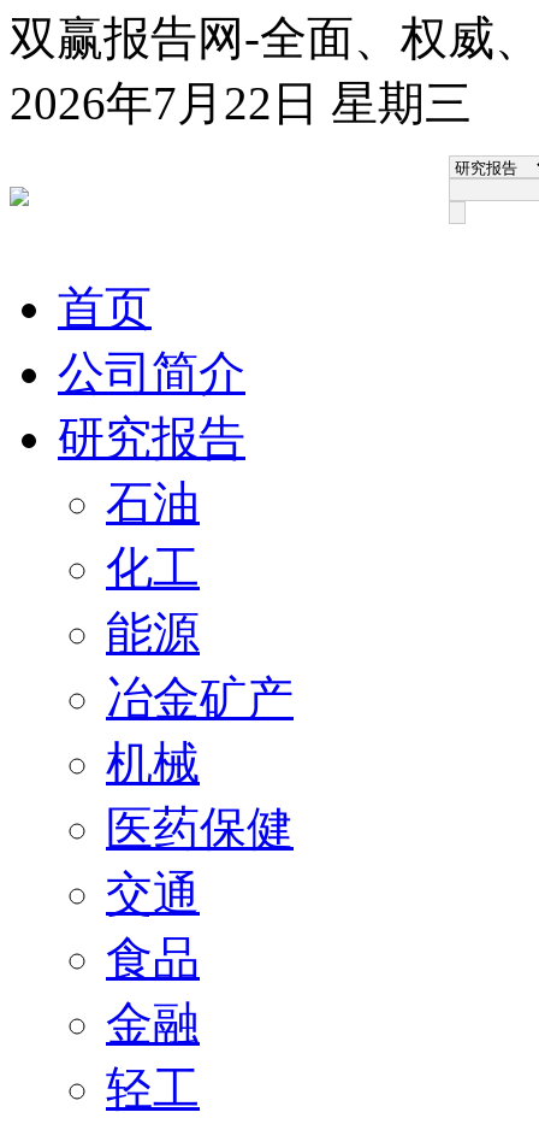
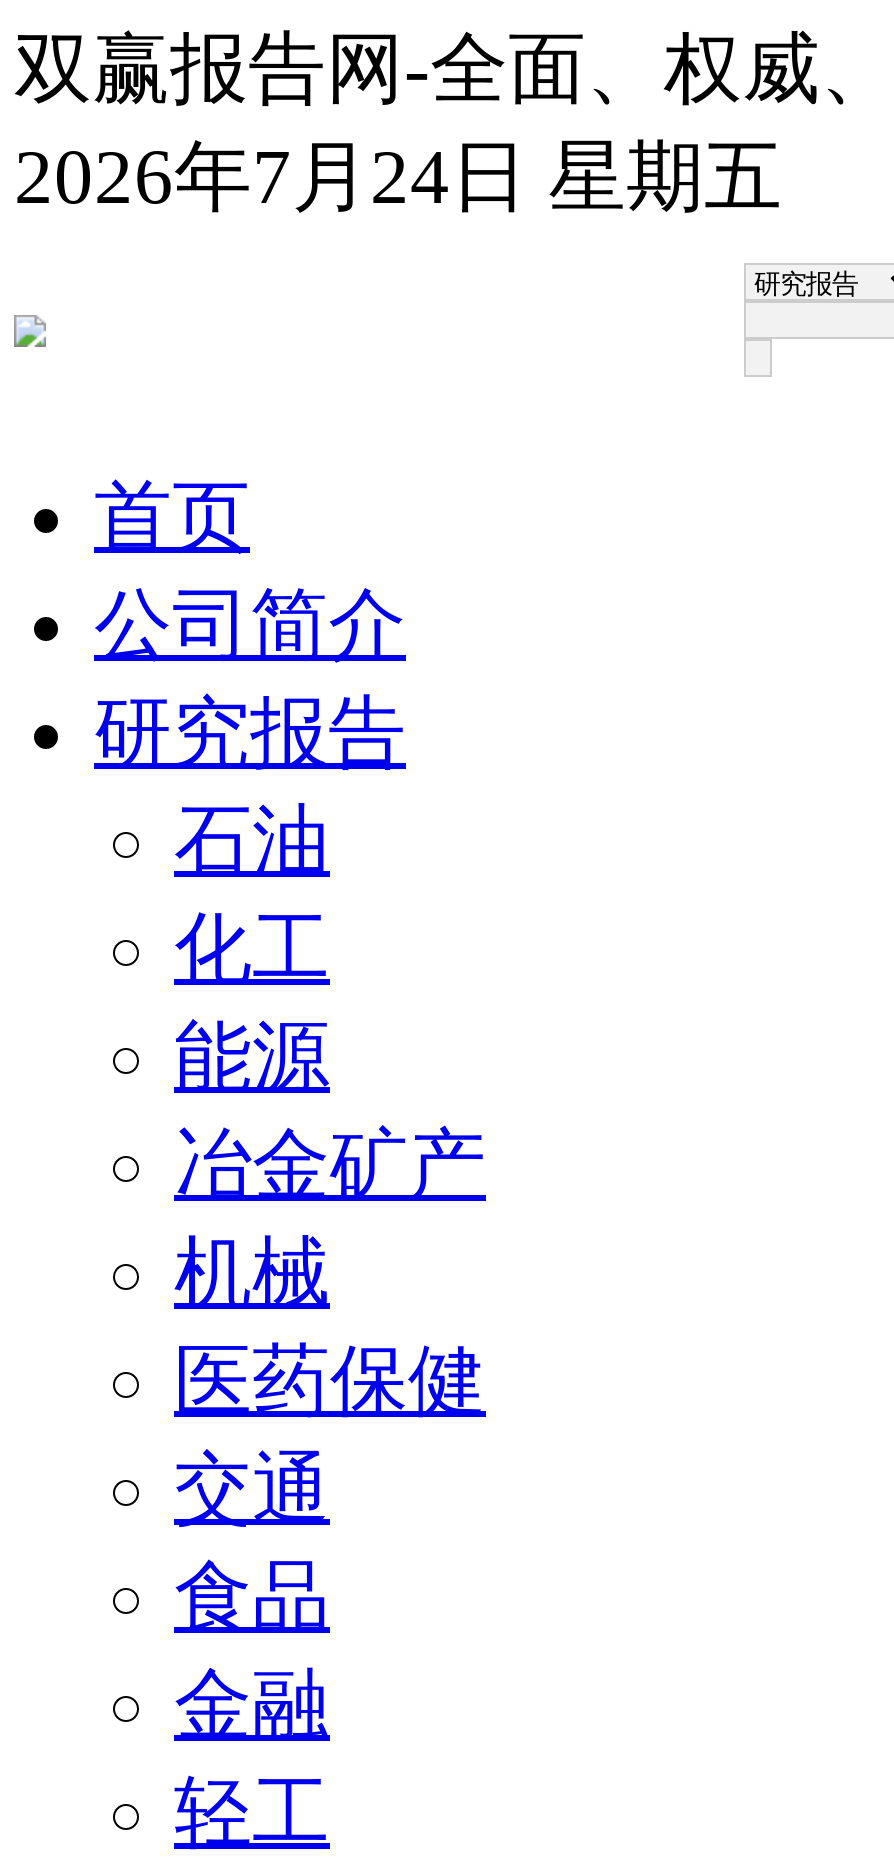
[10,77,472,129] 2026年7月22日 星期三 -> [14,133,782,219] 2026年7月24日 星期五

